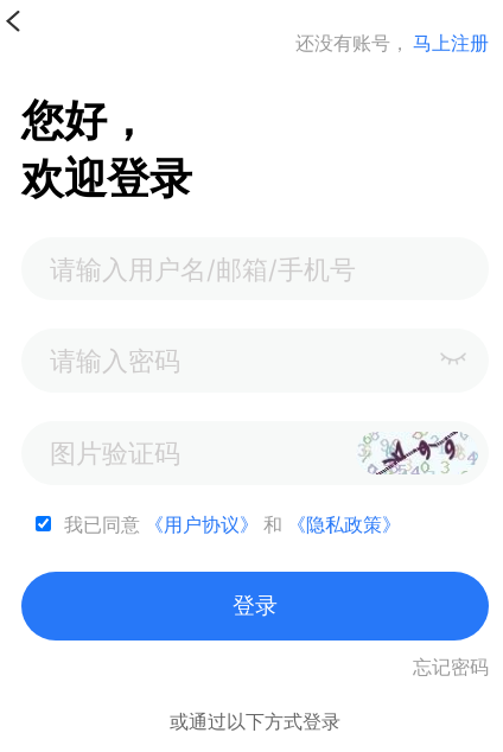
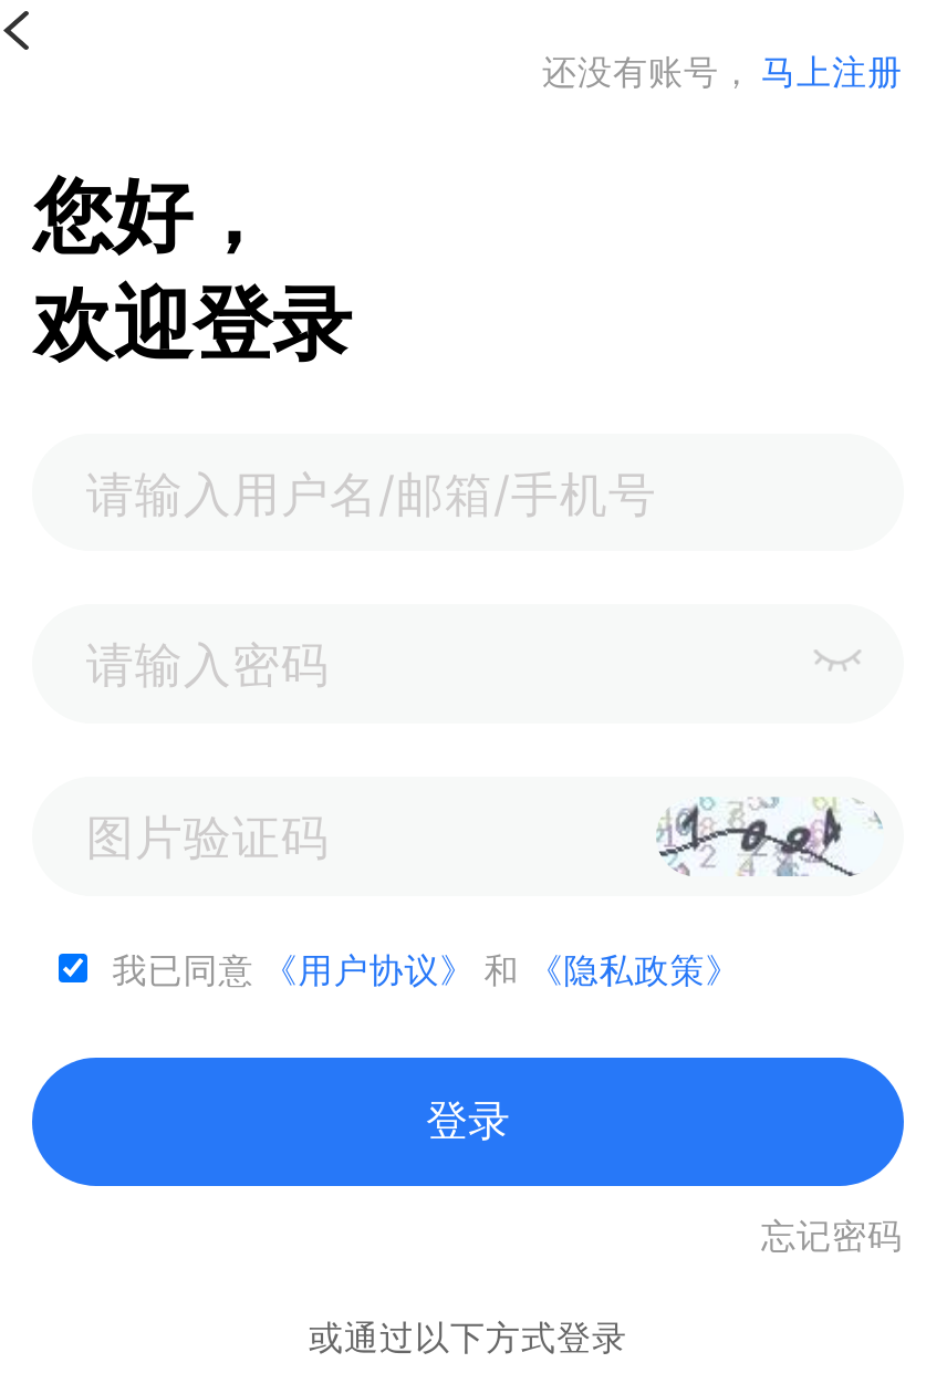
[358,431,478,476] [image] -> [658,797,882,878] [image]

